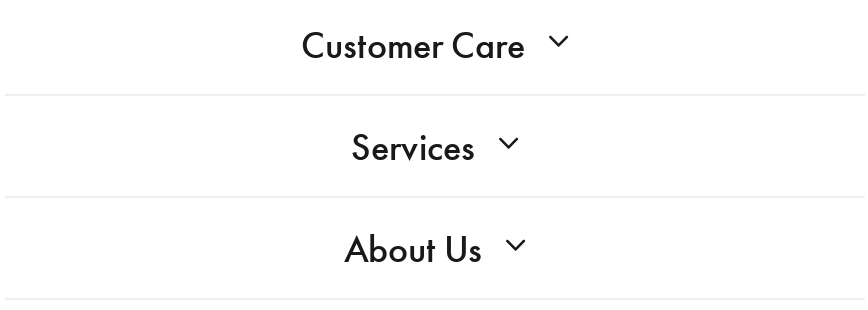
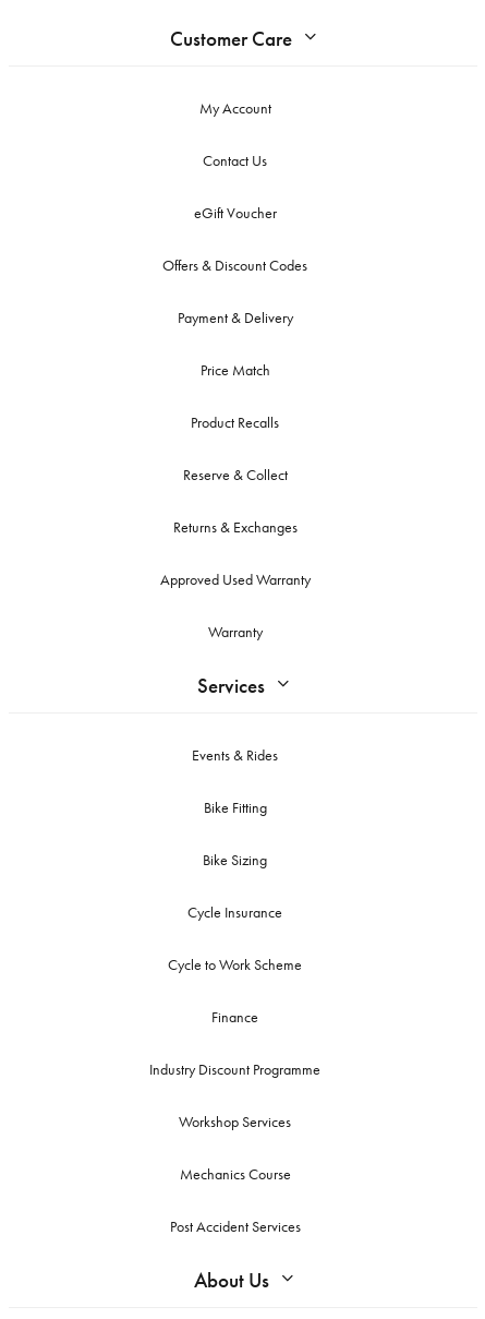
none -> [160,99,310,642] My Account | Contact Us | eGift Voucher | Offers & Discount Codes | Payment & Delivery | Price Match | Product Recalls | Reserve & Collect | Returns & Exchanges | Approved Used Warranty | Warranty
none -> [149,745,320,1236] Events & Rides | Bike Fitting | Bike Sizing | Cycle Insurance | Cycle to Work Scheme | Finance | Industry Discount Programme | Workshop Services | Mechanics Course | Post Accident Services

